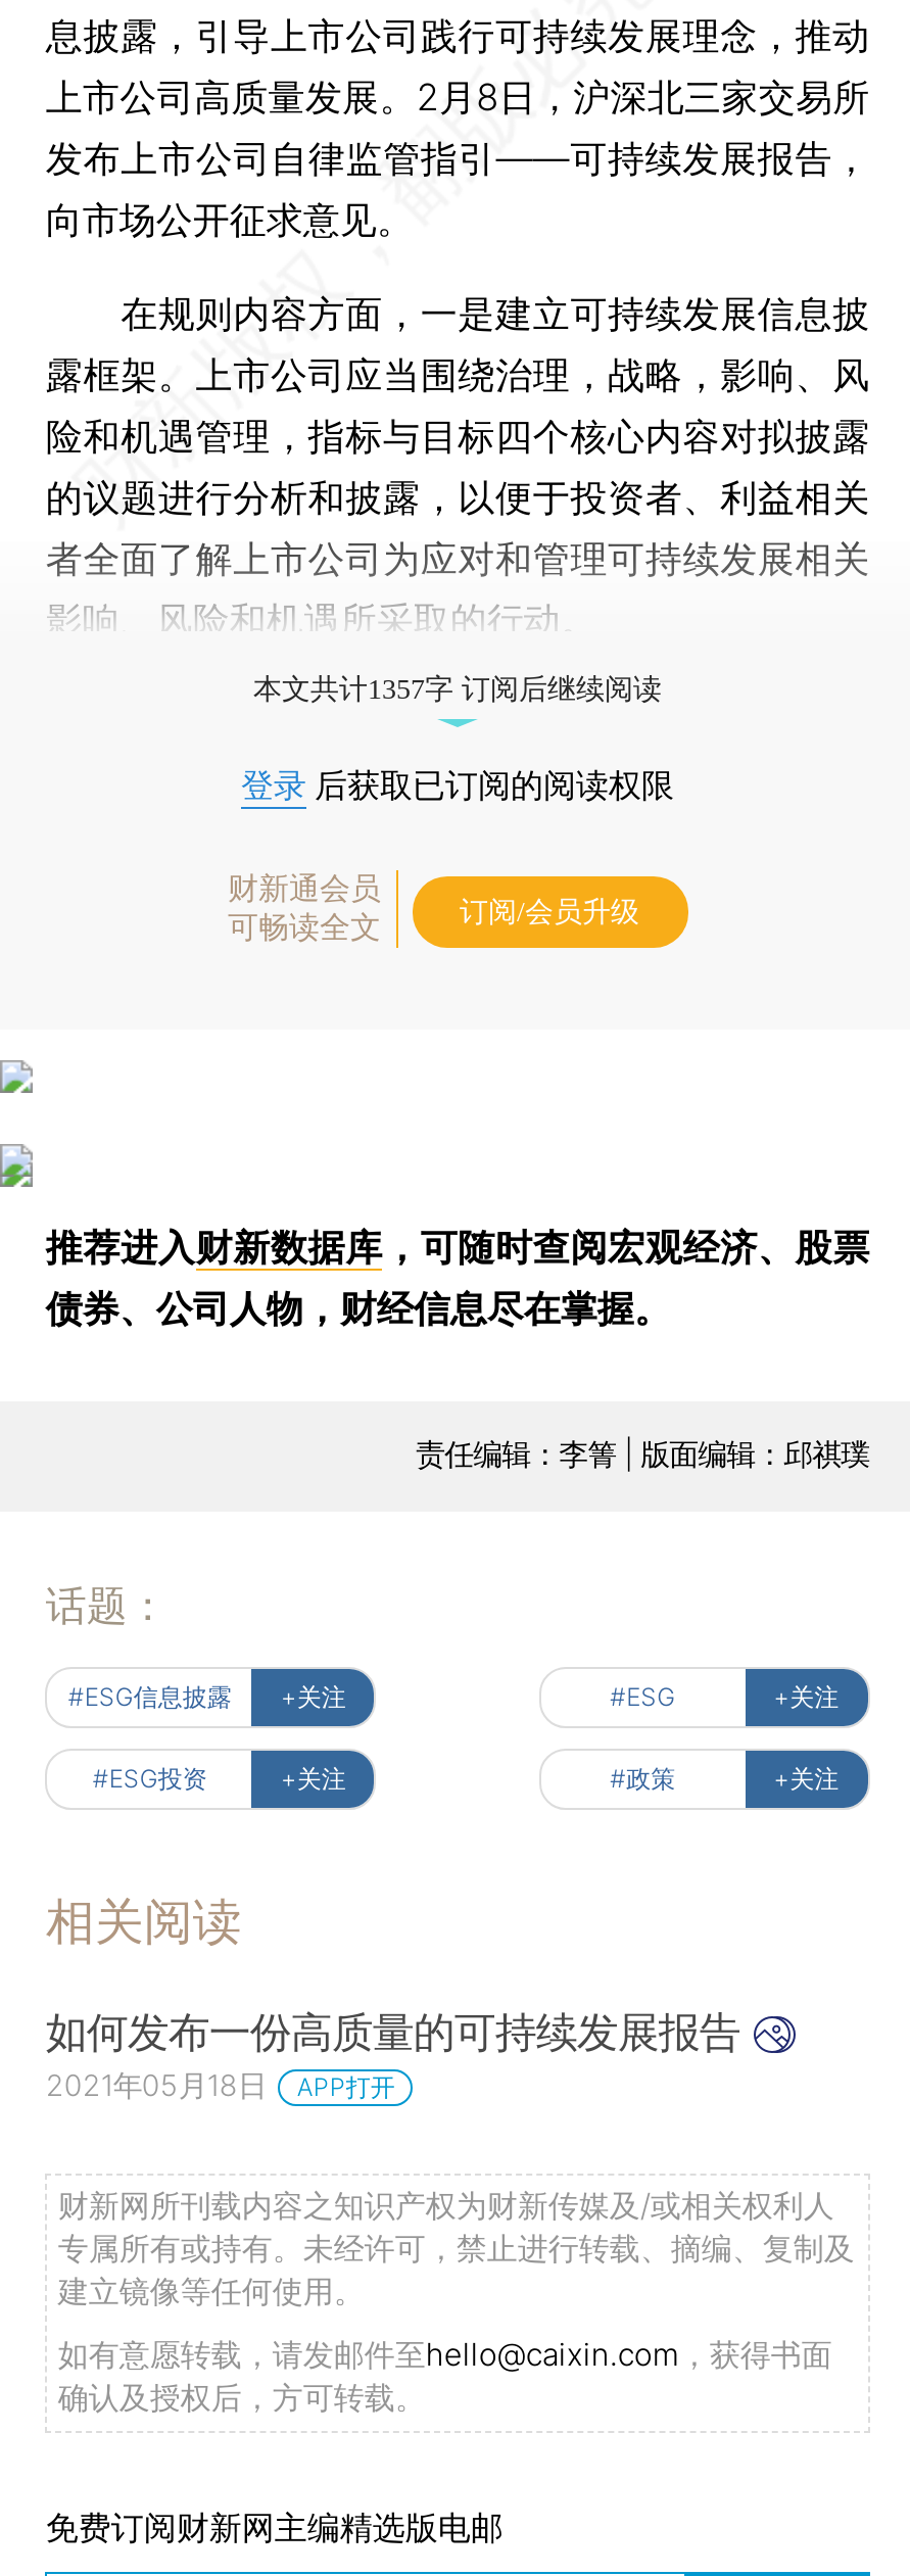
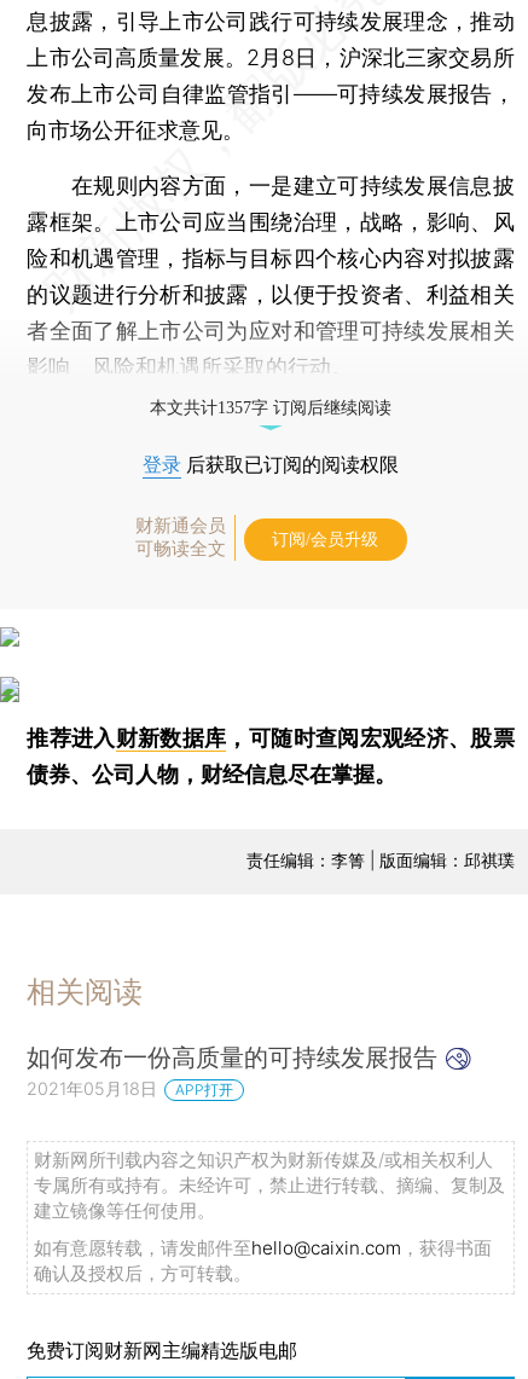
[46,1580,839,1793] 话题： | #ESG信息披露 | +关注 | #ESG | +关注 | #ESG投资 | +关注 | #政策 | +关注 -> none

